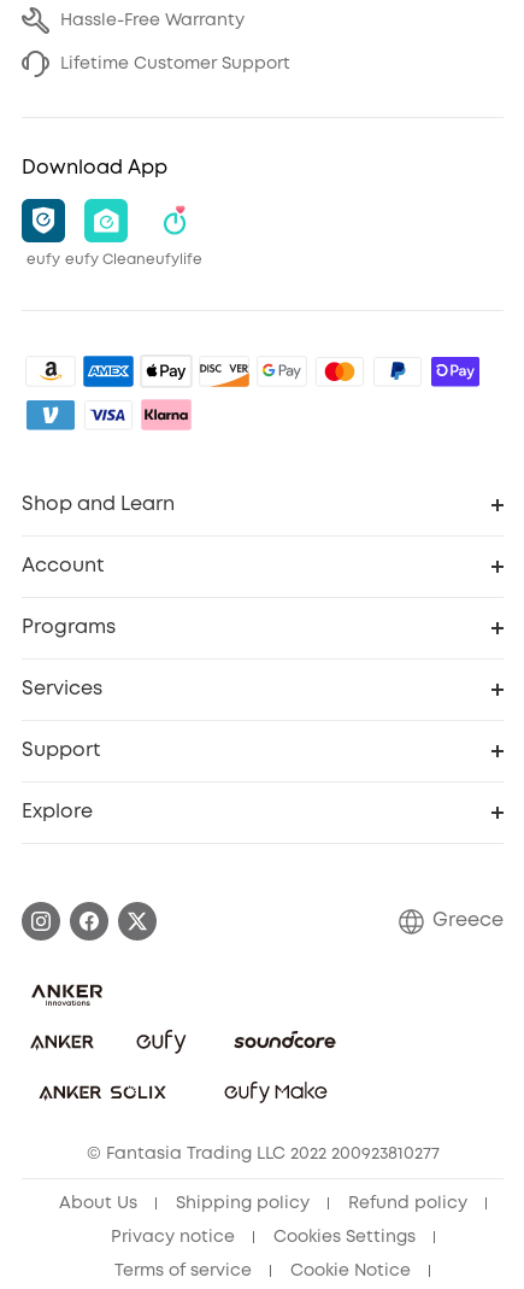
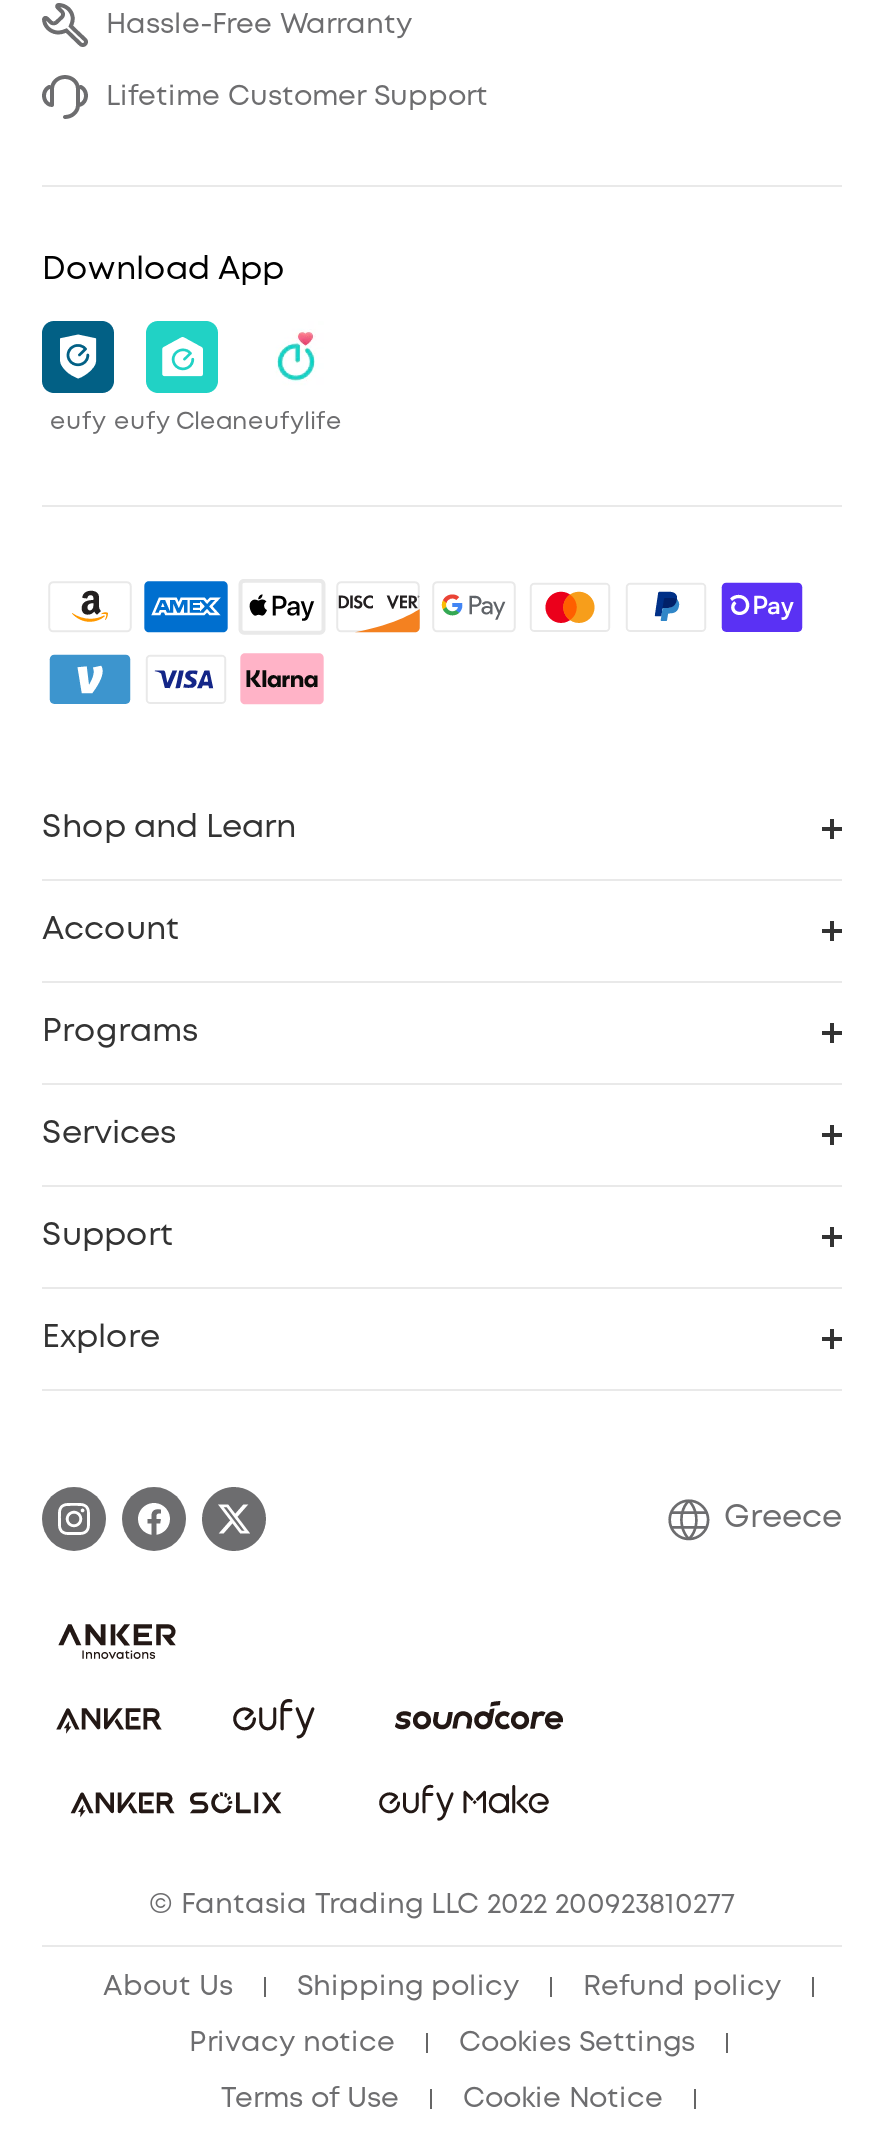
[114,1263,252,1278] Terms of service -> [221,2086,399,2110] Terms of Use

